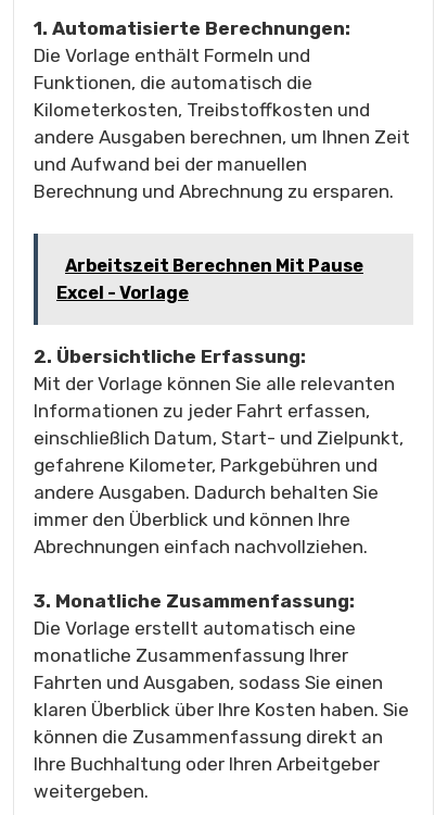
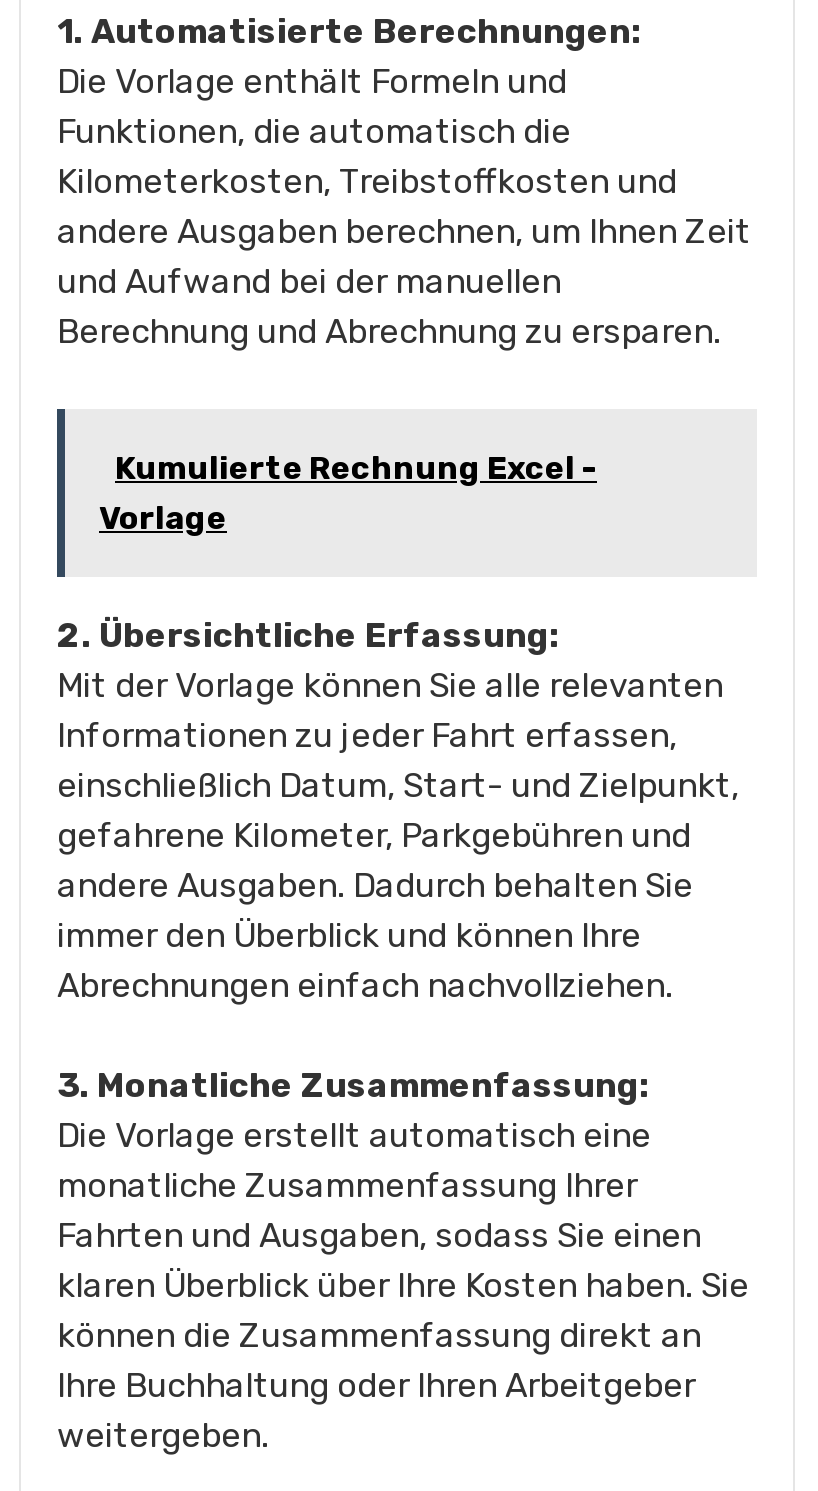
[56,255,363,303] Arbeitszeit Berechnen Mit Pause | Excel - Vorlage -> [99,448,597,536] Kumulierte Rechnung Excel - | Vorlage

